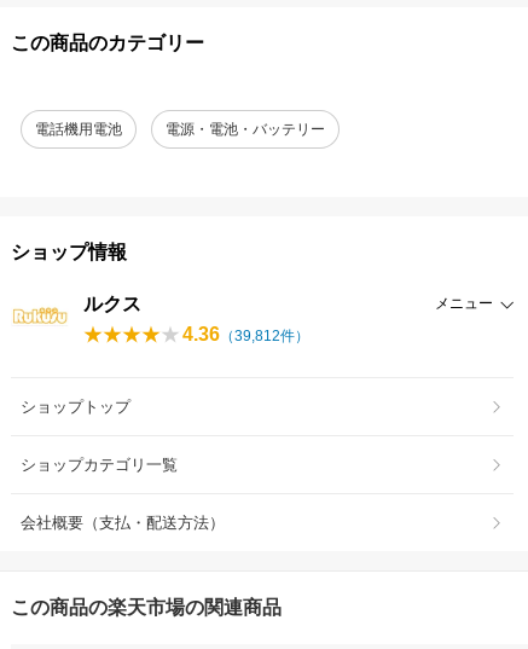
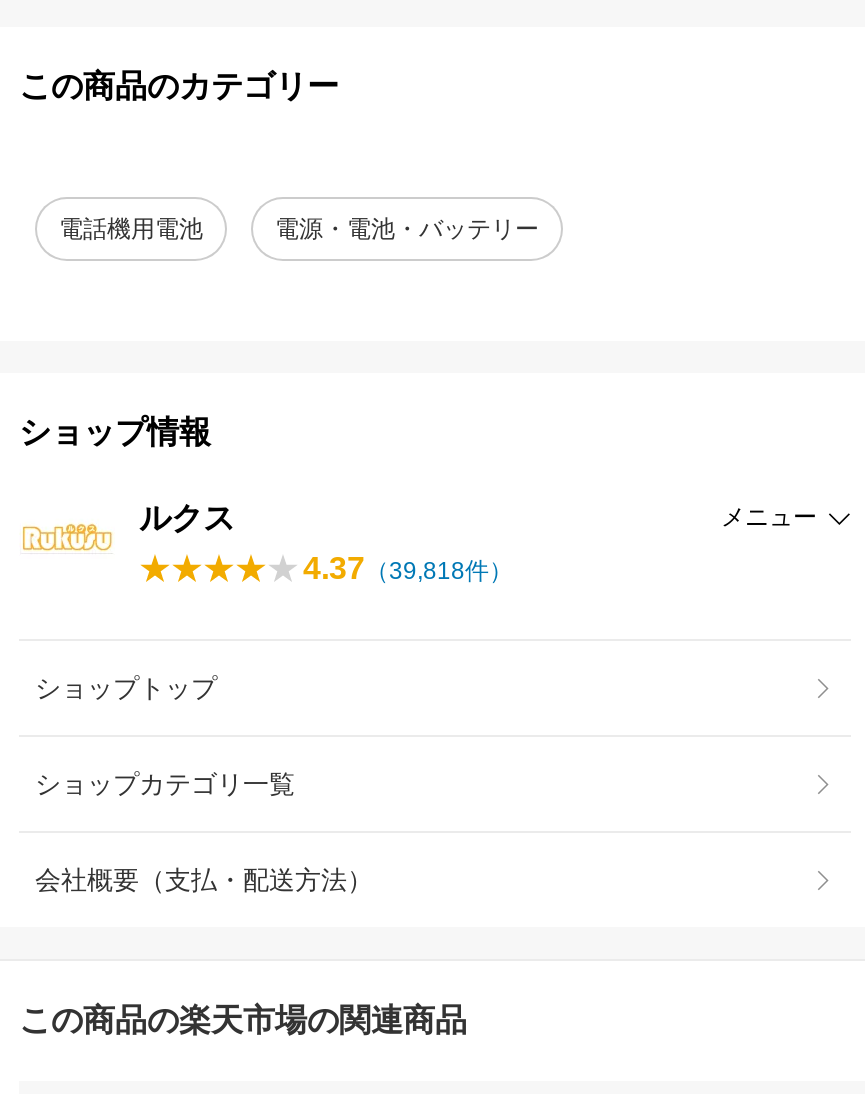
[182,324,309,344] 4.36（39,812件） -> [303,551,513,585] 4.37（39,818件）

